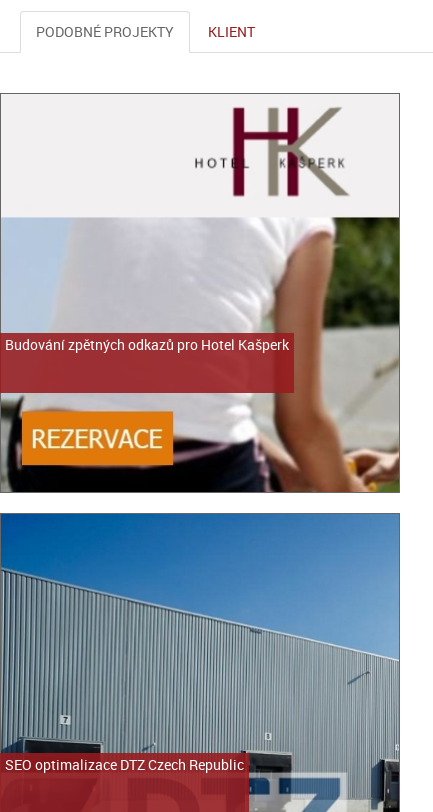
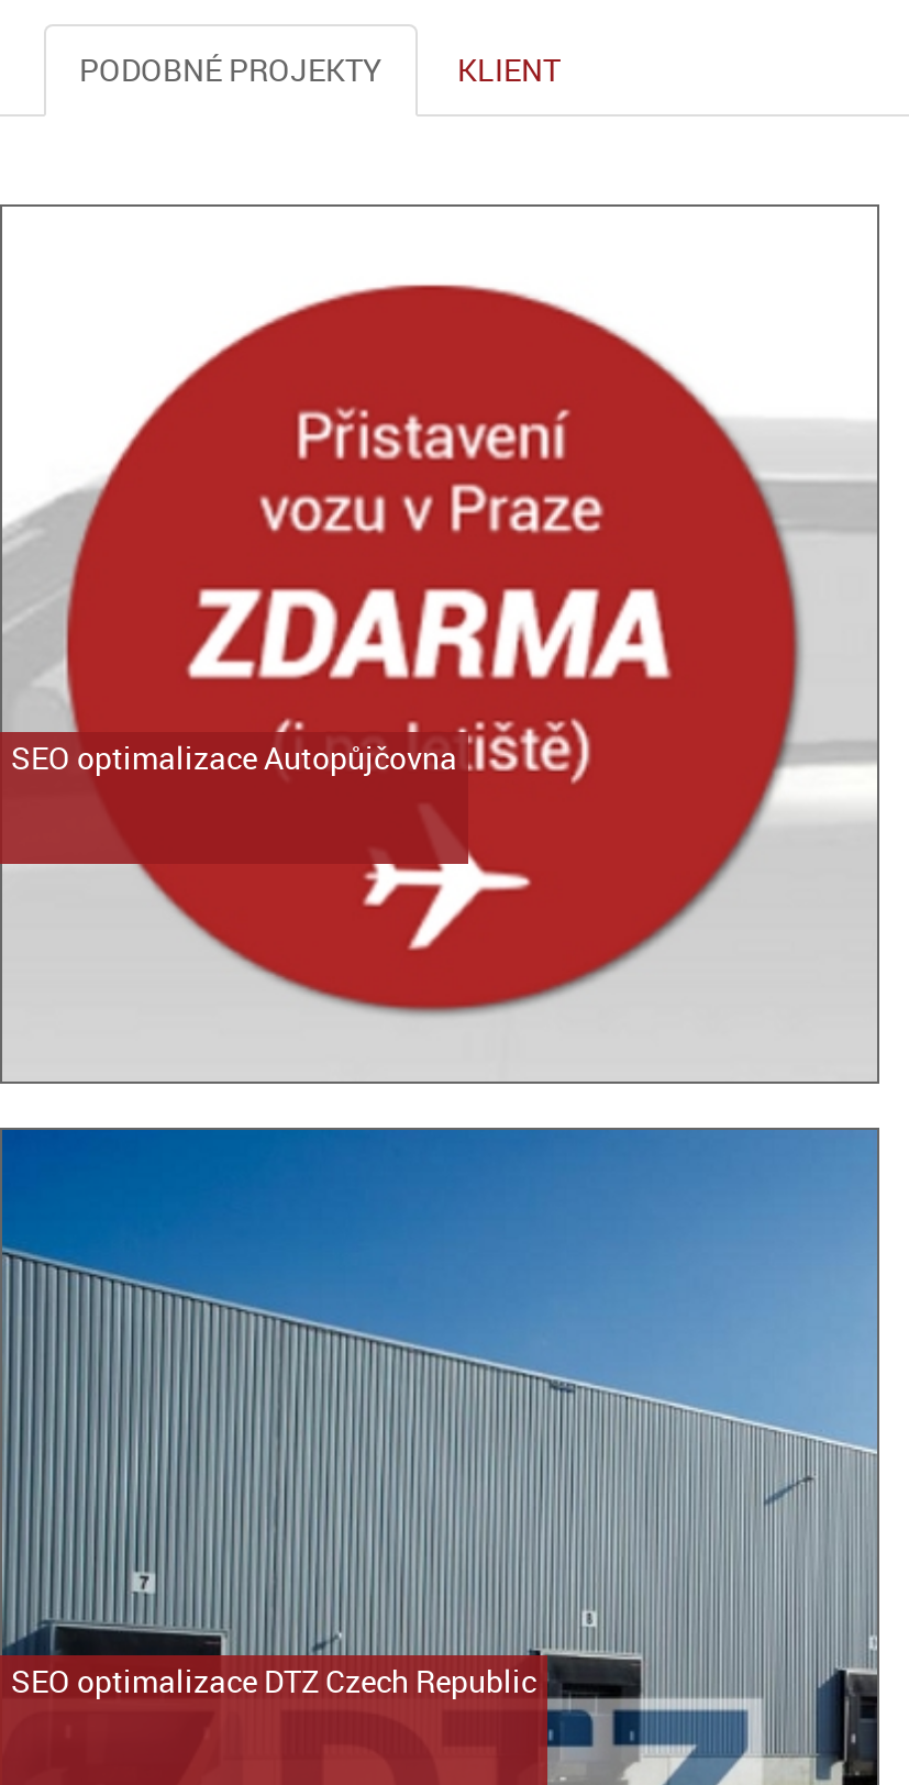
[3,106,400,493] [image] | Budování zpětných odkazů pro Hotel Kašperk -> [7,235,879,1084] [image] | SEO optimalizace Autopůjčovna

